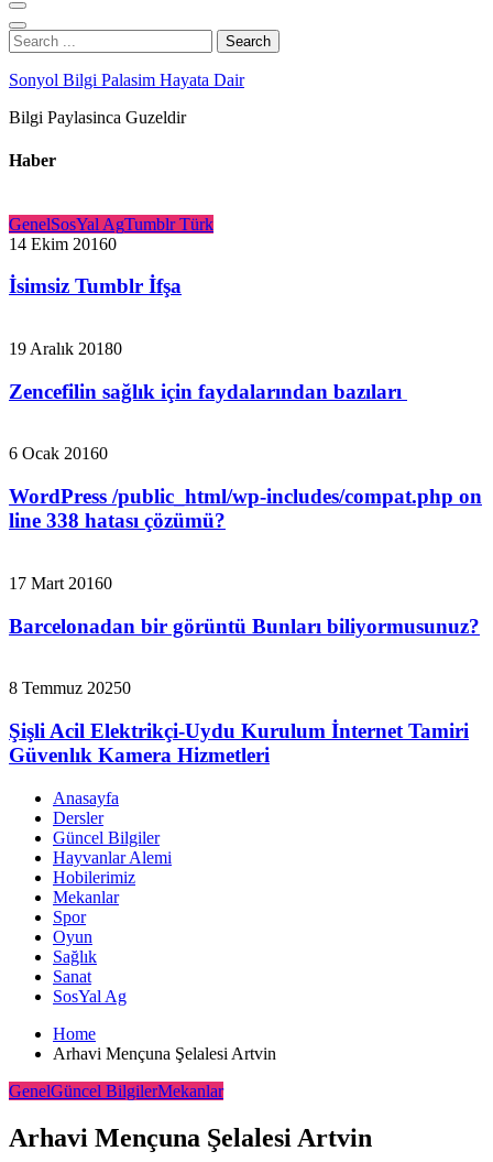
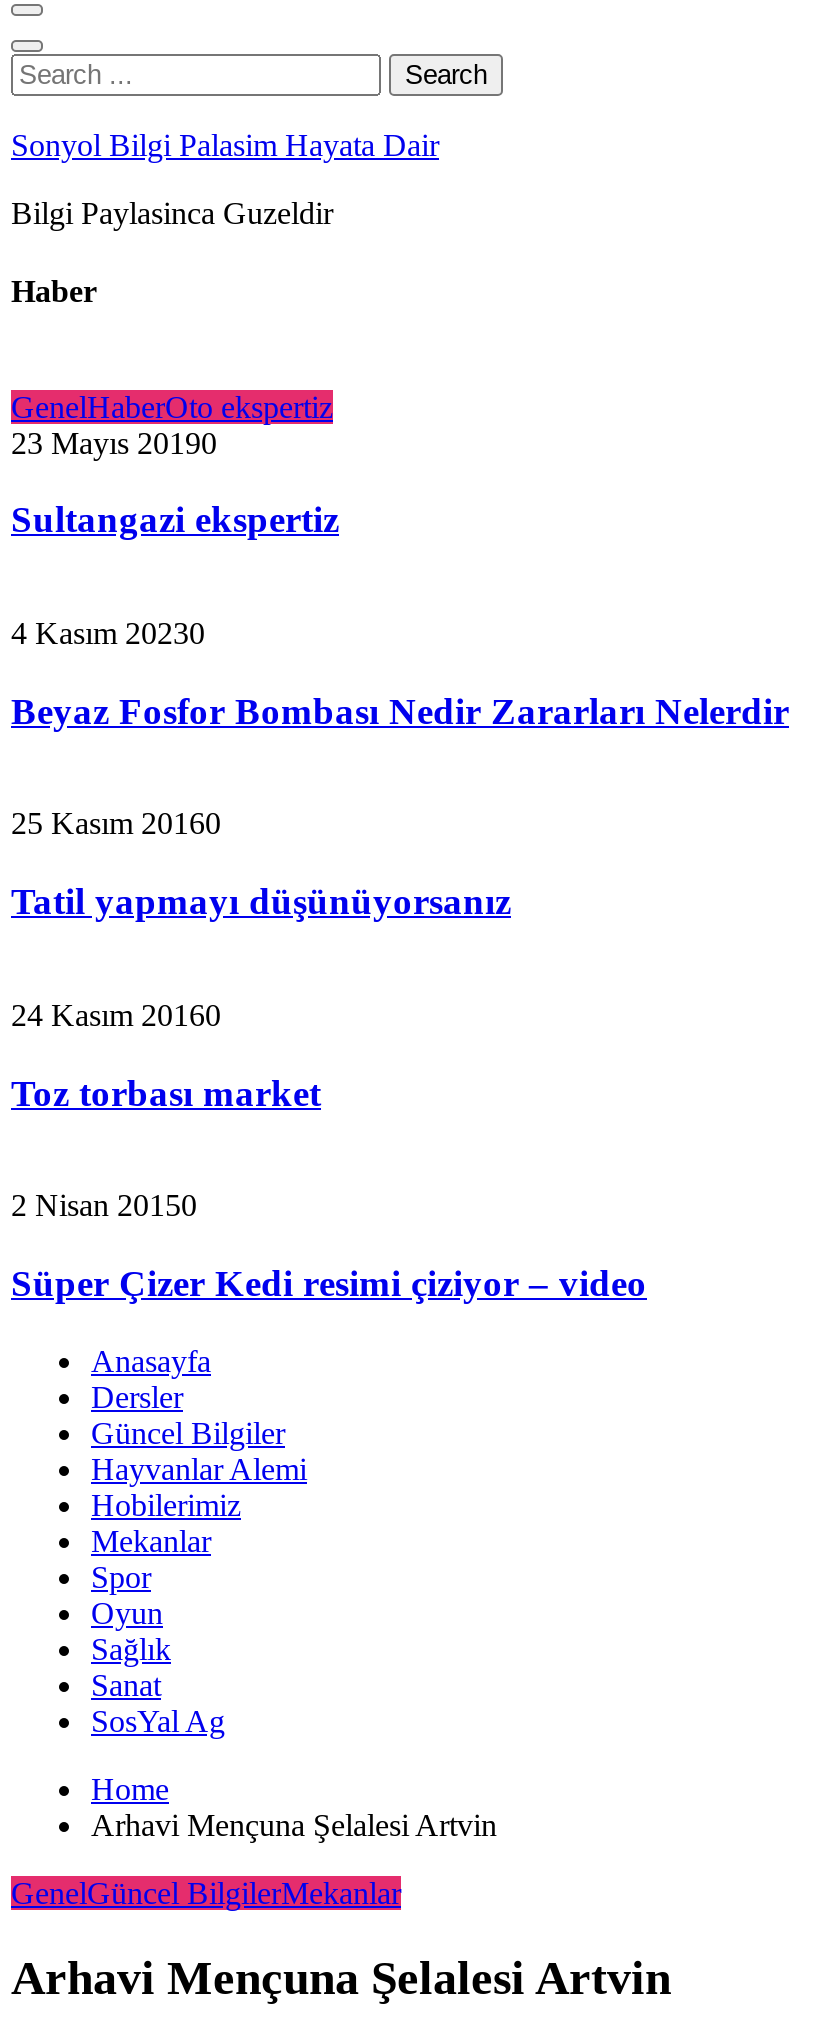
[9,214,213,253] GenelSosYal AgTumblr Türk | 14 Ekim 20160 -> [11,389,333,459] GenelHaberOto ekspertiz | 23 Mayıs 20190
[9,274,182,298] İsimsiz Tumblr İfşa -> [11,498,339,540] Sultangazi ekspertiz
[9,339,122,358] 19 Aralık 20180 -> [11,616,205,650] 4 Kasım 20230
[9,380,407,403] Zencefilin sağlık için faydalarından bazıları -> [11,689,789,731] Beyaz Fosfor Bombası Nedir Zararları Nelerdir
[9,444,108,463] 6 Ocak 20160 -> [11,807,221,841] 25 Kasım 20160
[9,485,482,532] WordPress /public_html/wp-includes/compat.php on | line 338 hatası çözümü? -> [11,880,511,922] Tatil yapmayı düşünüyorsanız
[9,574,112,592] 17 Mart 20160 -> [11,998,221,1032] 24 Kasım 20160
[9,614,480,637] Barcelonadan bir görüntü Bunları biliyormusunuz? -> [11,1071,321,1113] Toz torbası market
[9,679,131,698] 8 Temmuz 20250 -> [11,1189,197,1223] 2 Nisan 20150
[9,719,469,767] Şişli Acil Elektrikçi-Uydu Kurulum İnternet Tamiri | Güvenlık Kamera Hizmetleri -> [11,1262,647,1304] Süper Çizer Kedi resimi çiziyor – video

